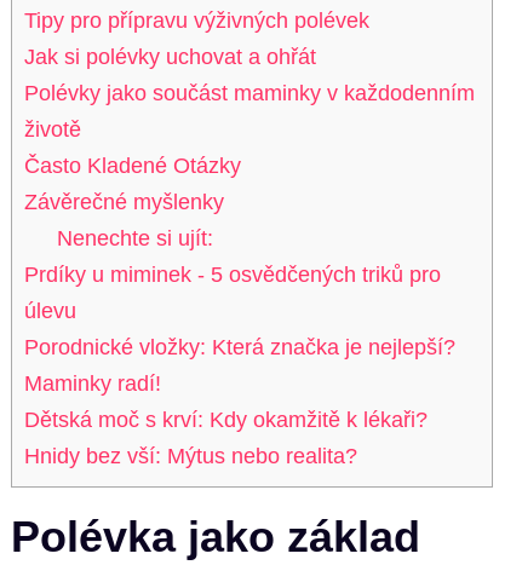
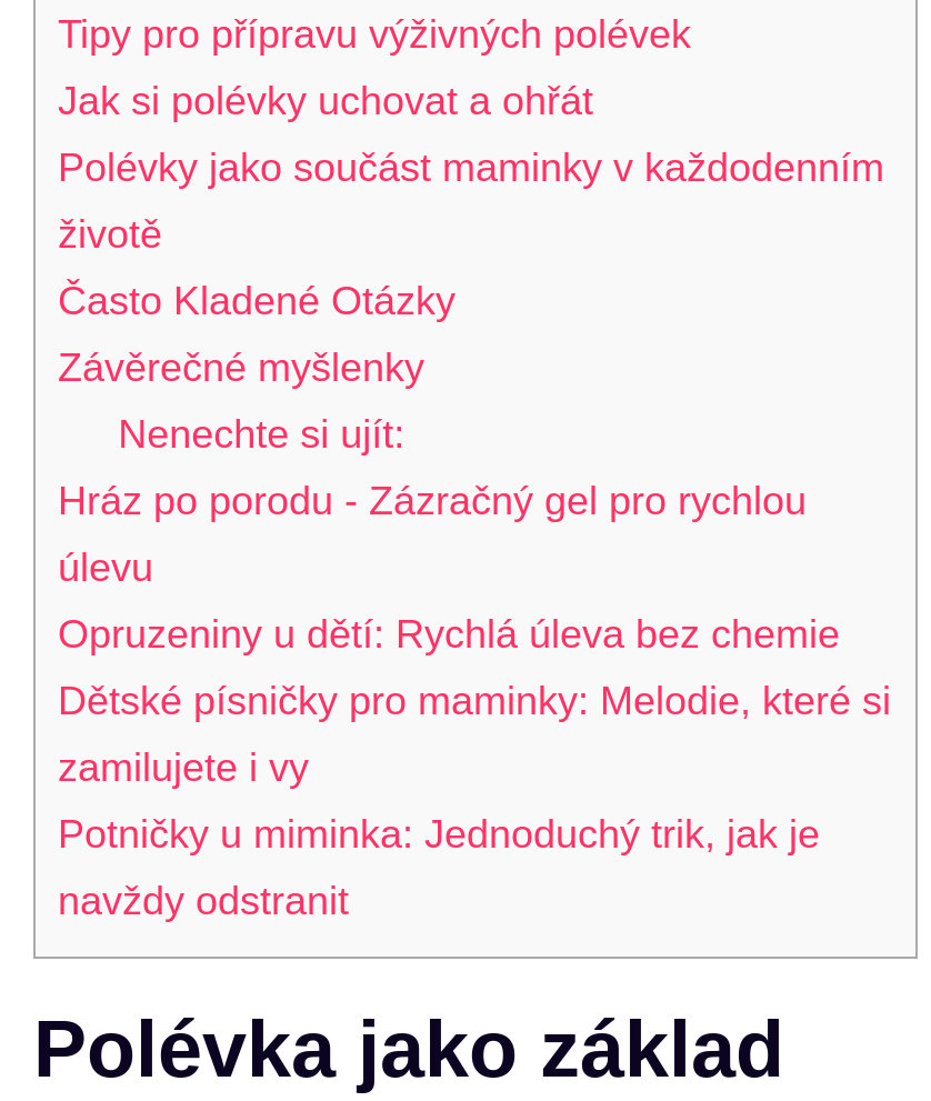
[24,262,441,286] Prdíky u miminek - 5 osvědčených triků pro -> [58,478,807,522] Hráz po porodu - Zázračný gel pro rychlou
[24,335,455,468] Porodnické vložky: Která značka je nejlepší? | Maminky radí! | Dětská moč s krví: Kdy okamžitě k lékaři? | Hnidy bez vší: Mýtus nebo realita? -> [58,611,891,922] Opruzeniny u dětí: Rychlá úleva bez chemie | Dětské písničky pro maminky: Melodie, které si | zamilujete i vy | Potničky u miminka: Jednoduchý trik, jak je | navždy odstranit

